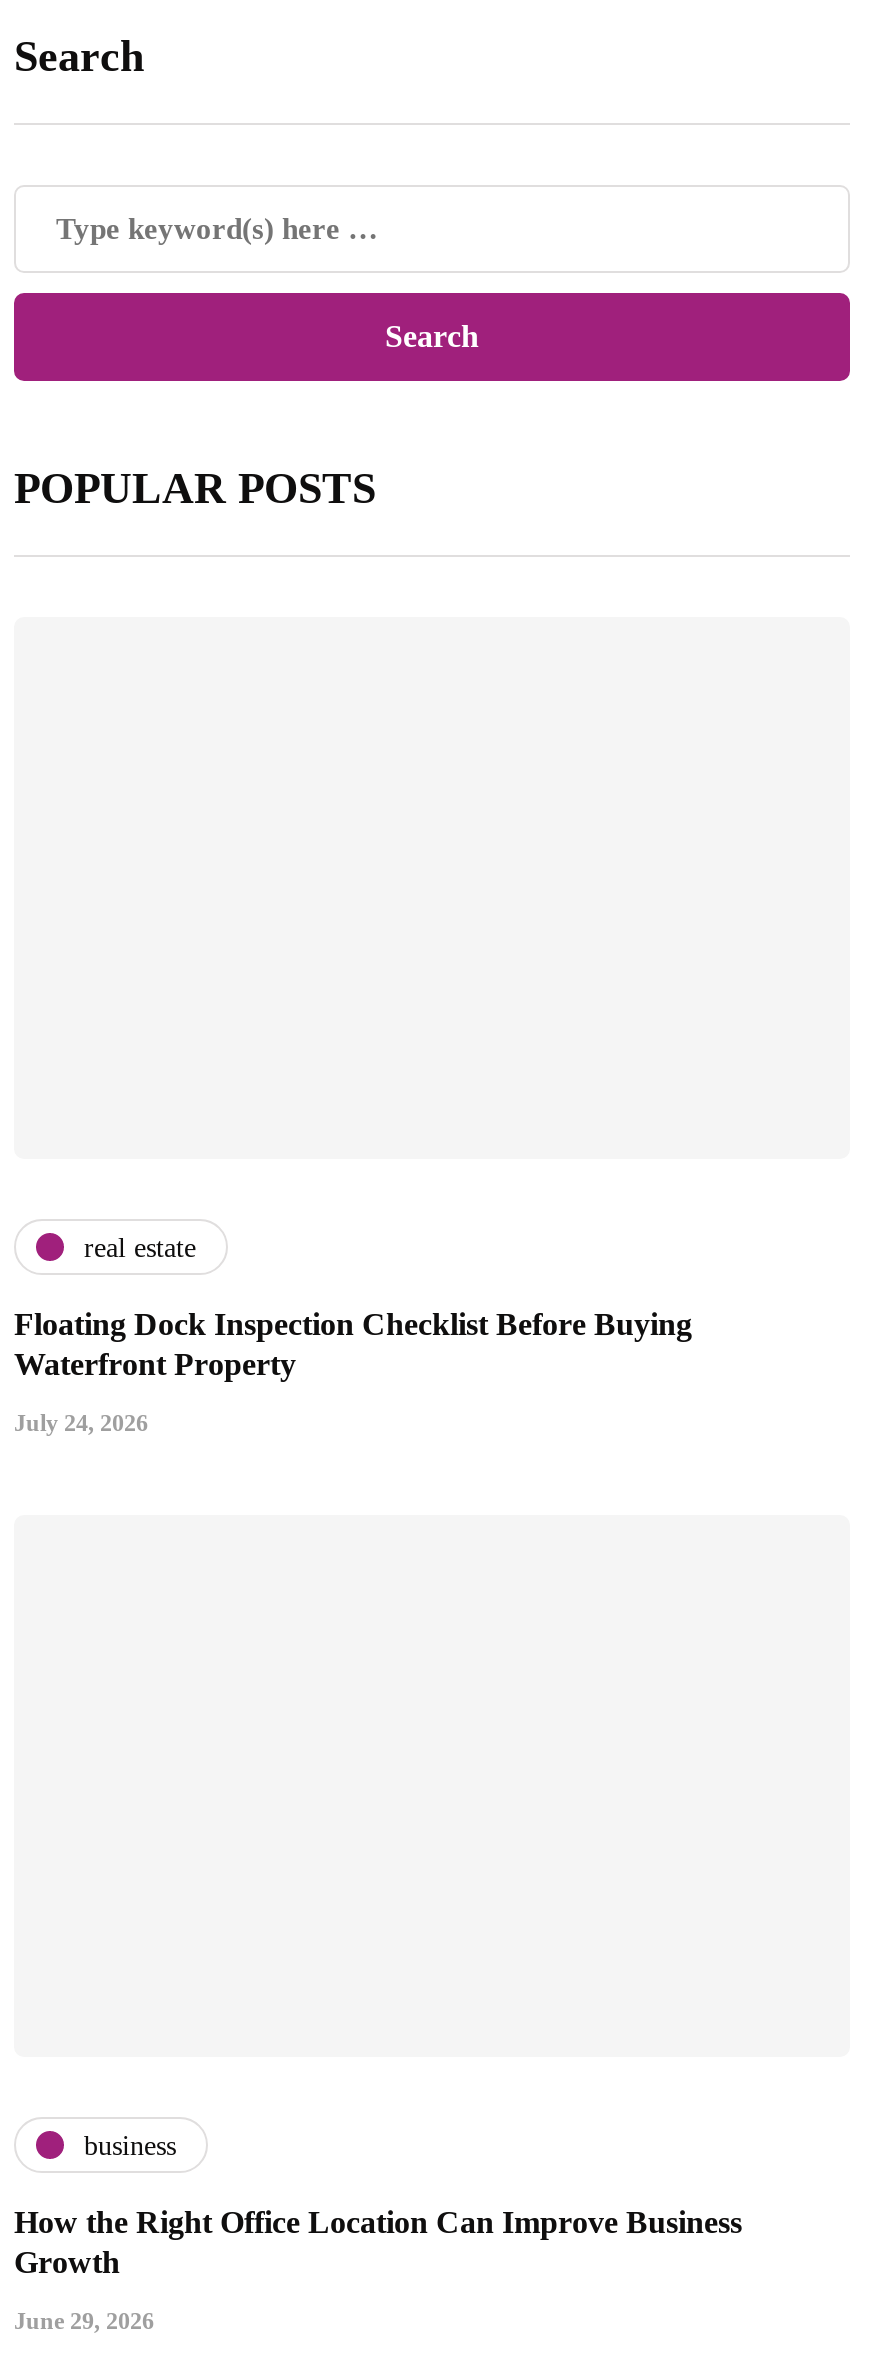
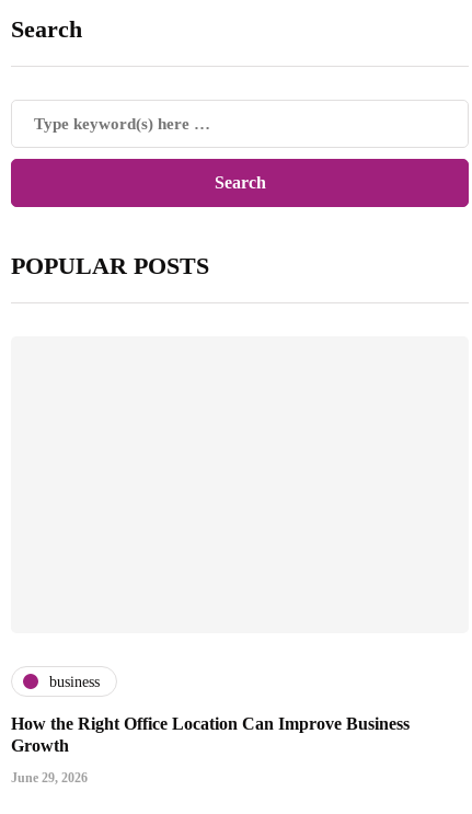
[14,1232,692,1437] real estate | Floating Dock Inspection Checklist Before Buying | Waterfront Property | July 24, 2026 -> none

